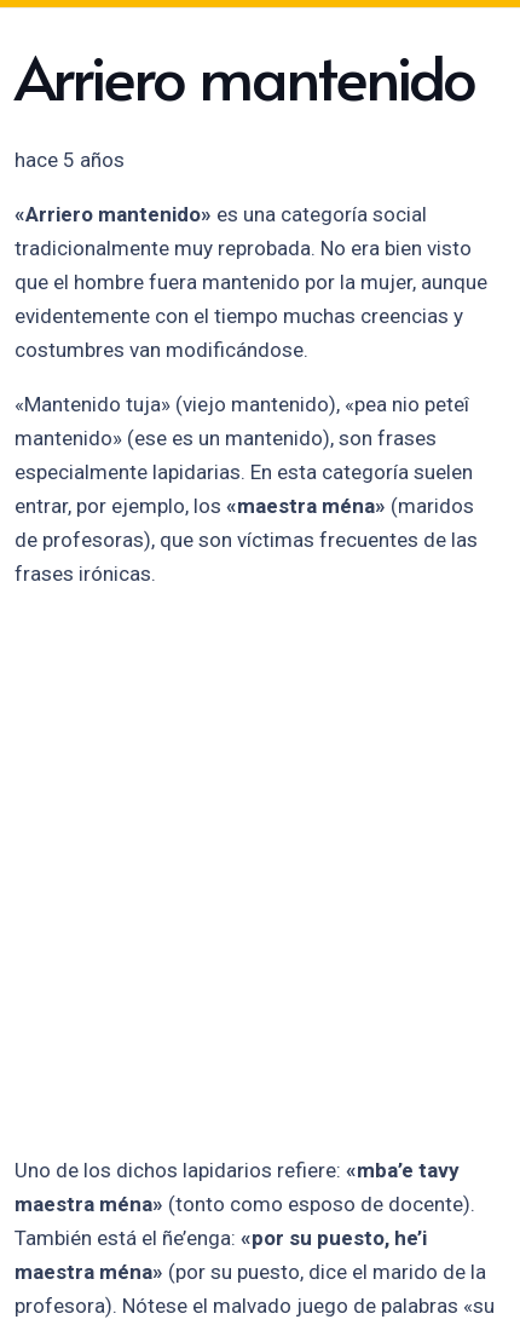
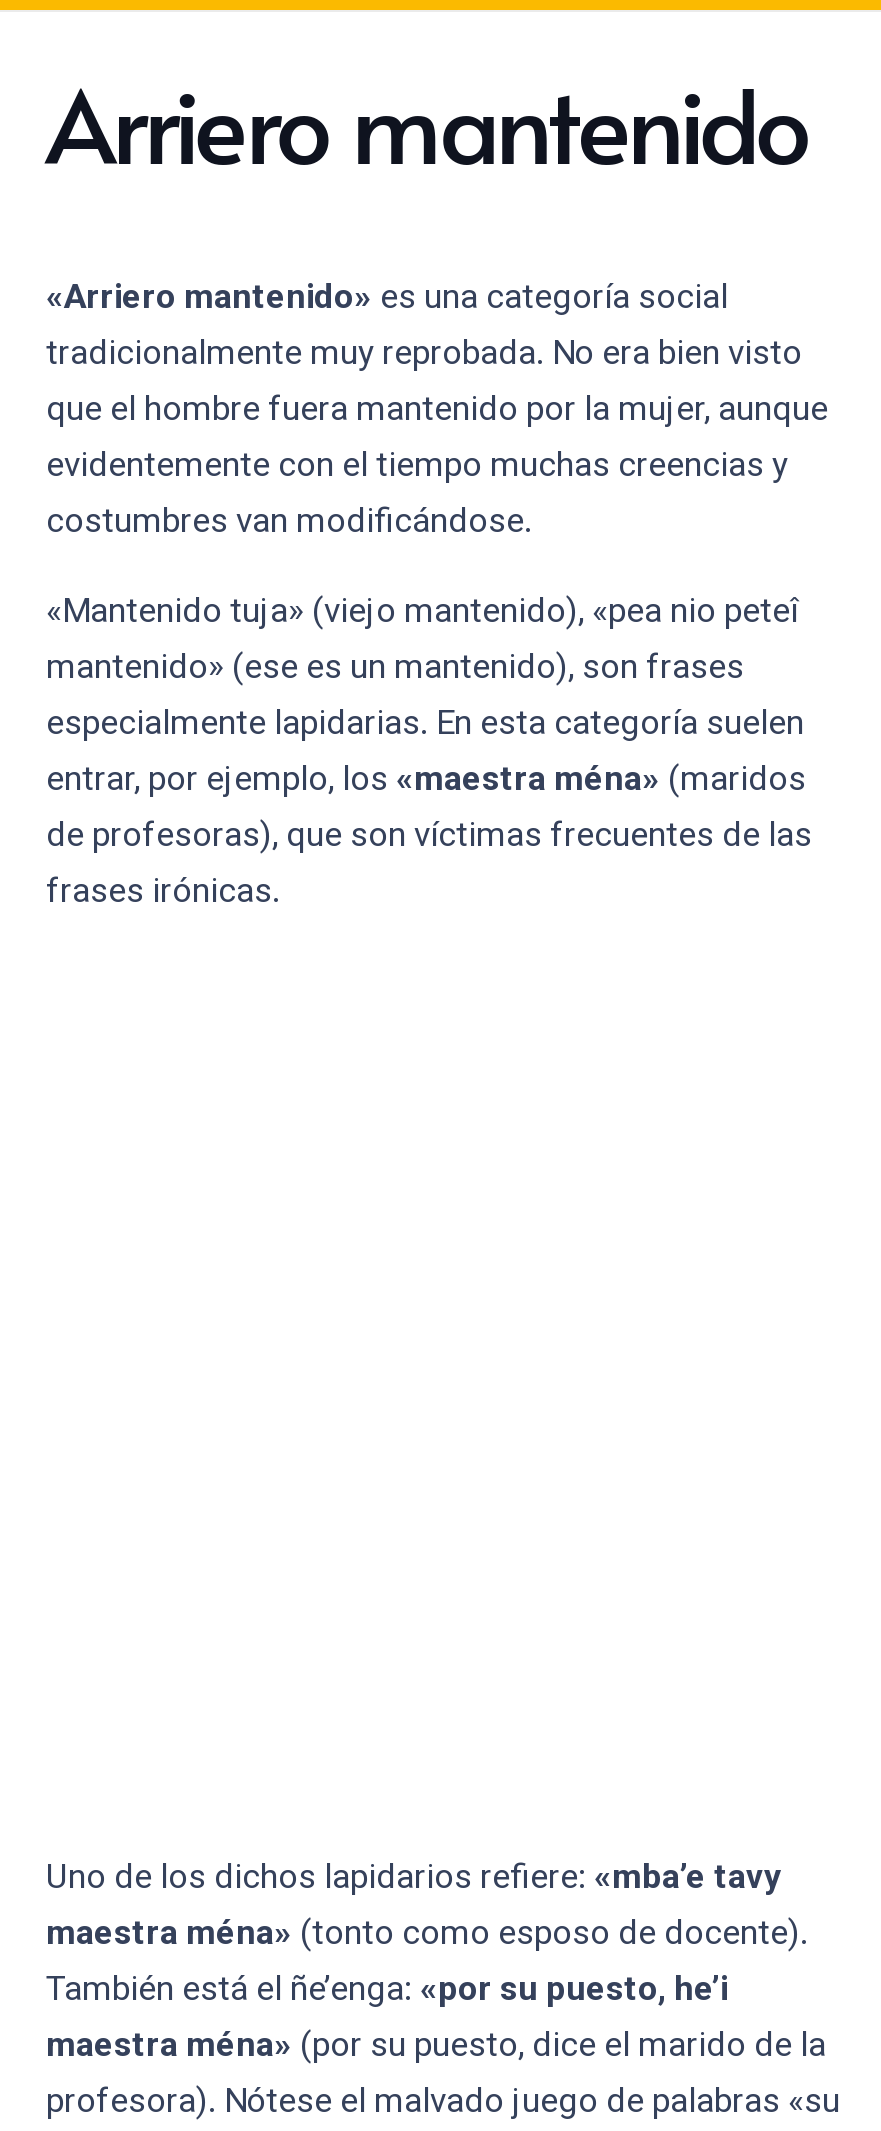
[14,148,124,172] hace 5 años -> none

